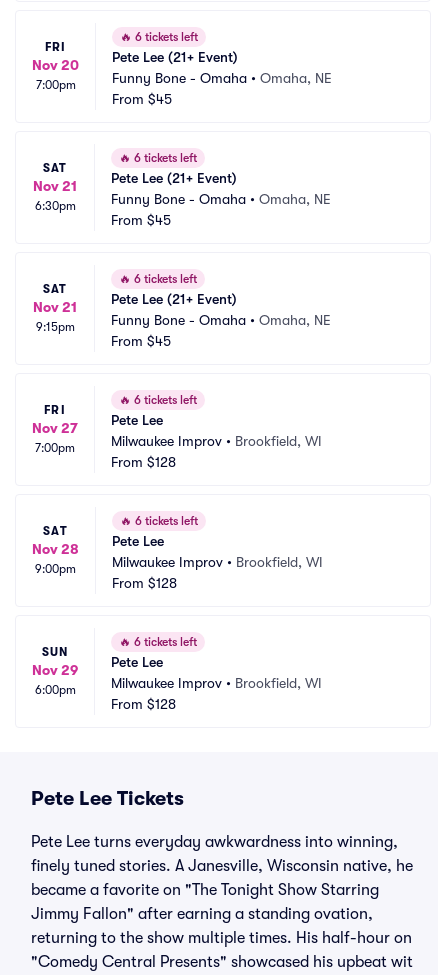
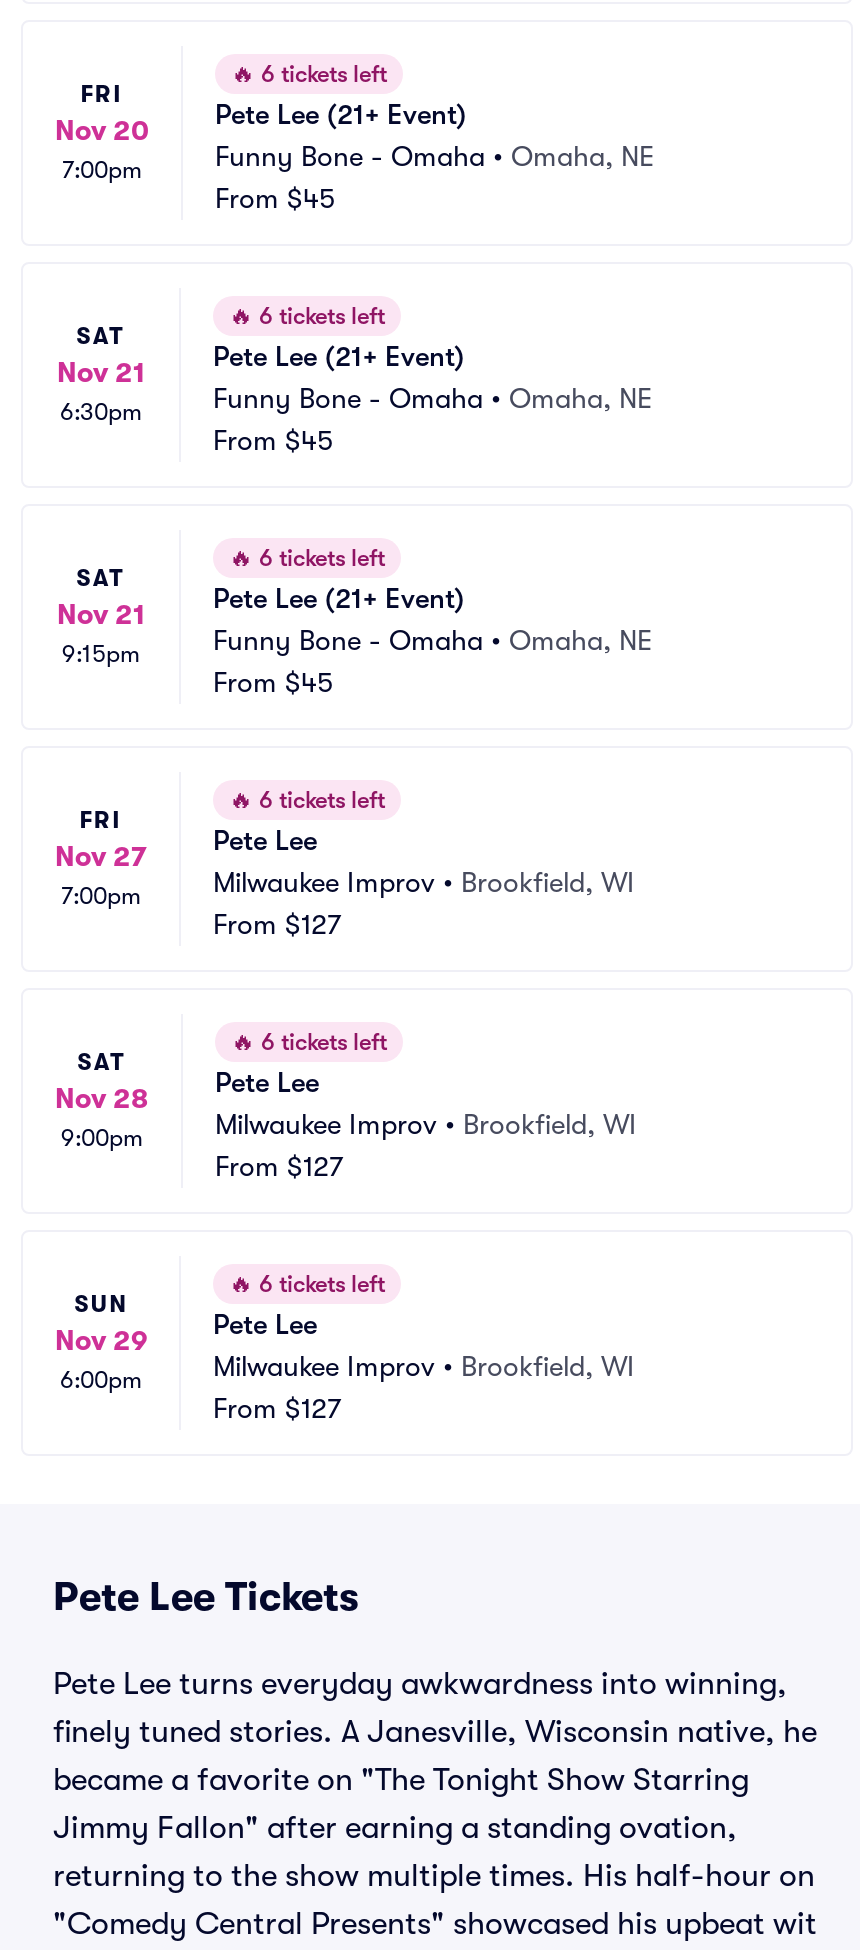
[111,454,176,470] From $128 -> [213,908,341,940] From $127
[112,575,177,591] From $128 -> [215,1150,343,1182] From $127
[111,696,176,712] From $128 -> [213,1392,341,1424] From $127

